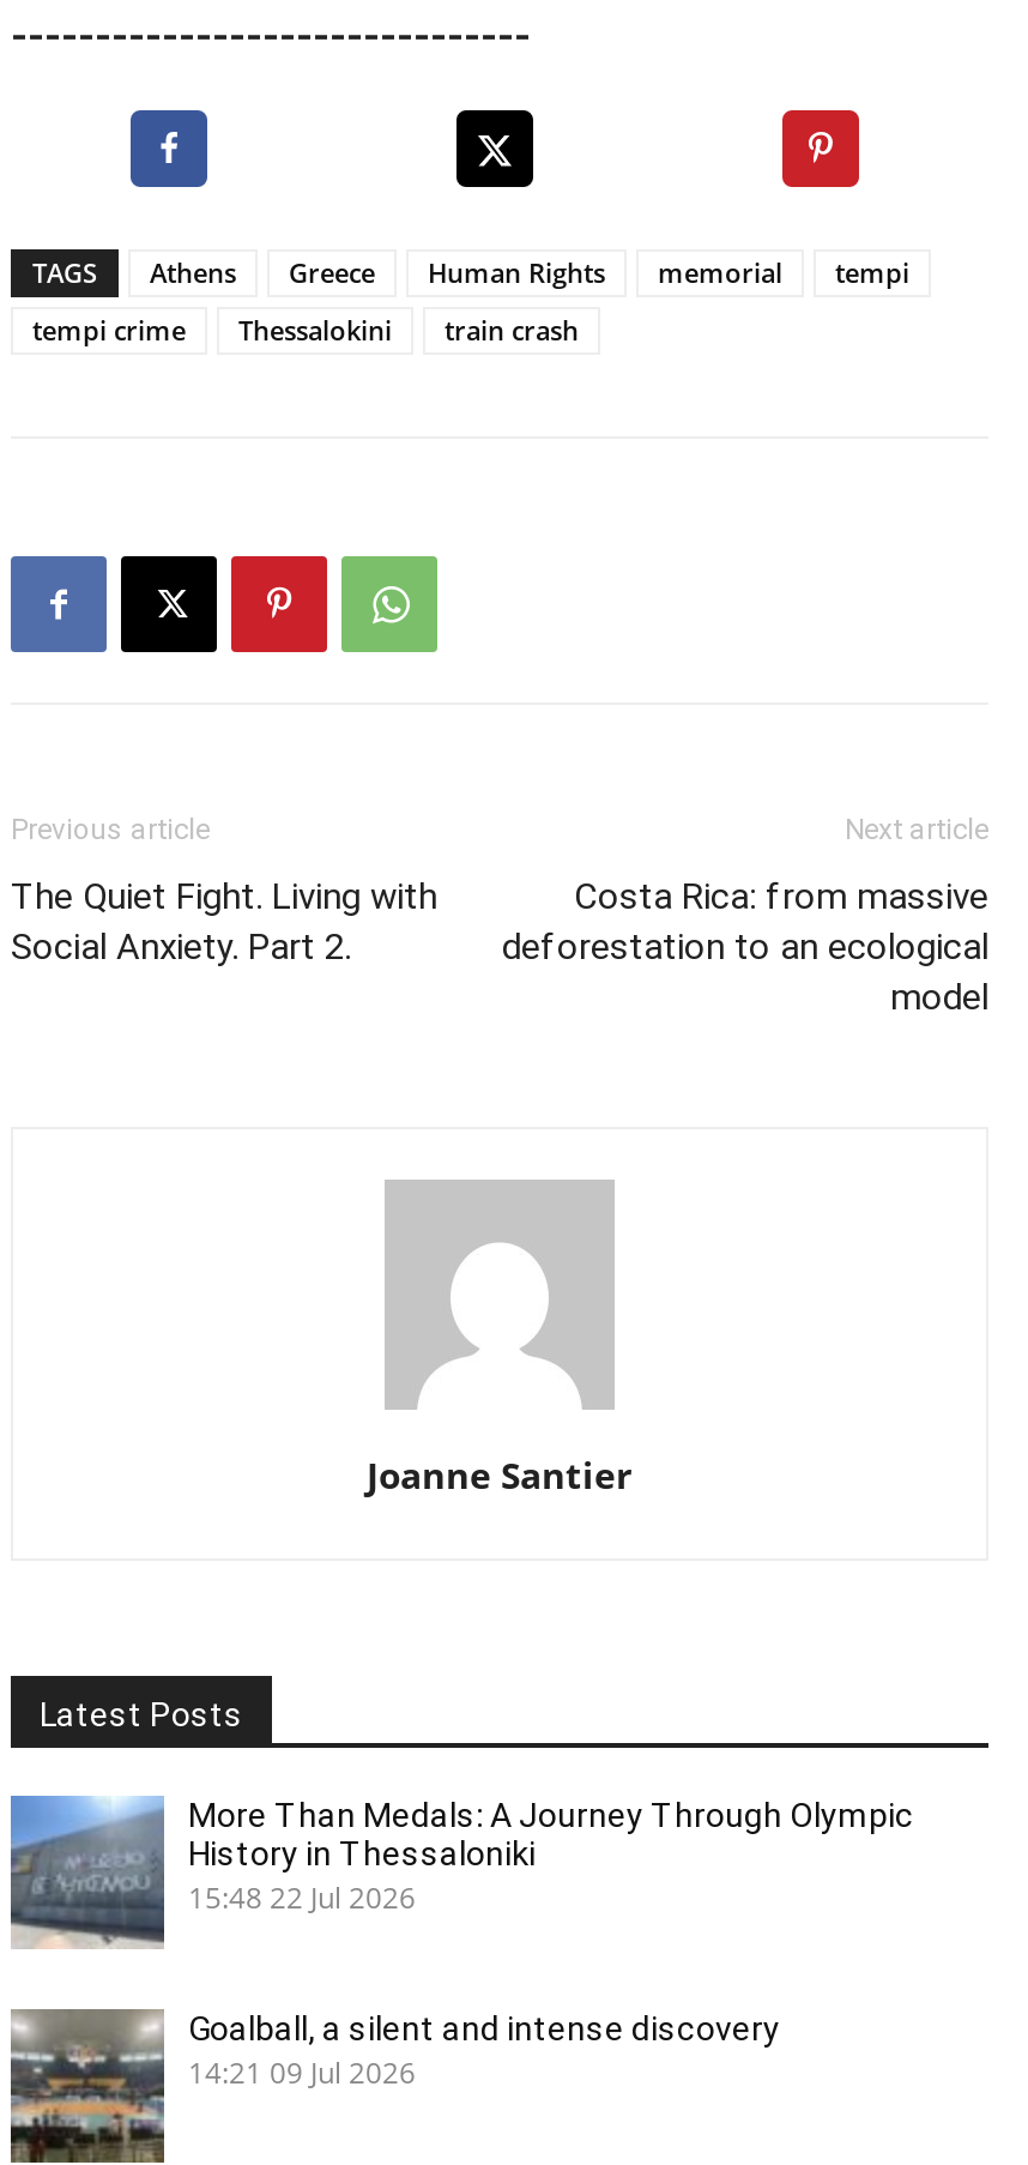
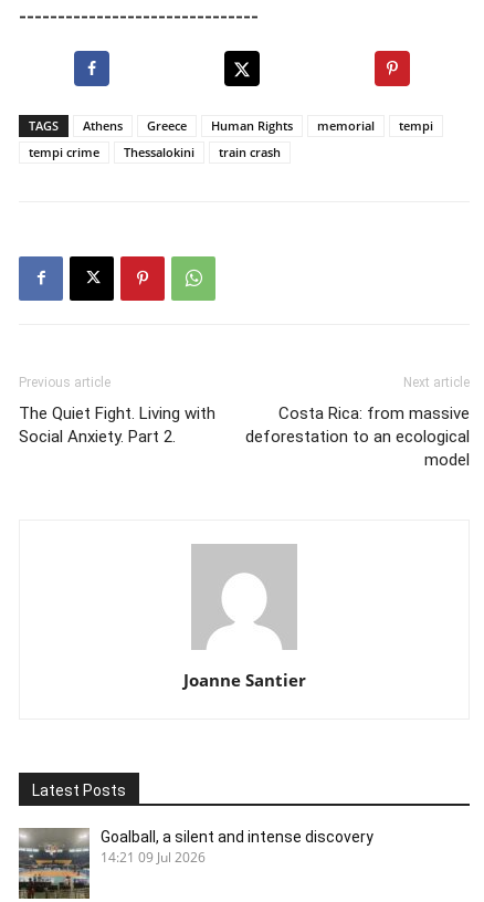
[11,1793,914,1949] [image] | More Than Medals: A Journey Through Olympic | History in Thessaloniki | 15:48 22 Jul 2026 -> none

